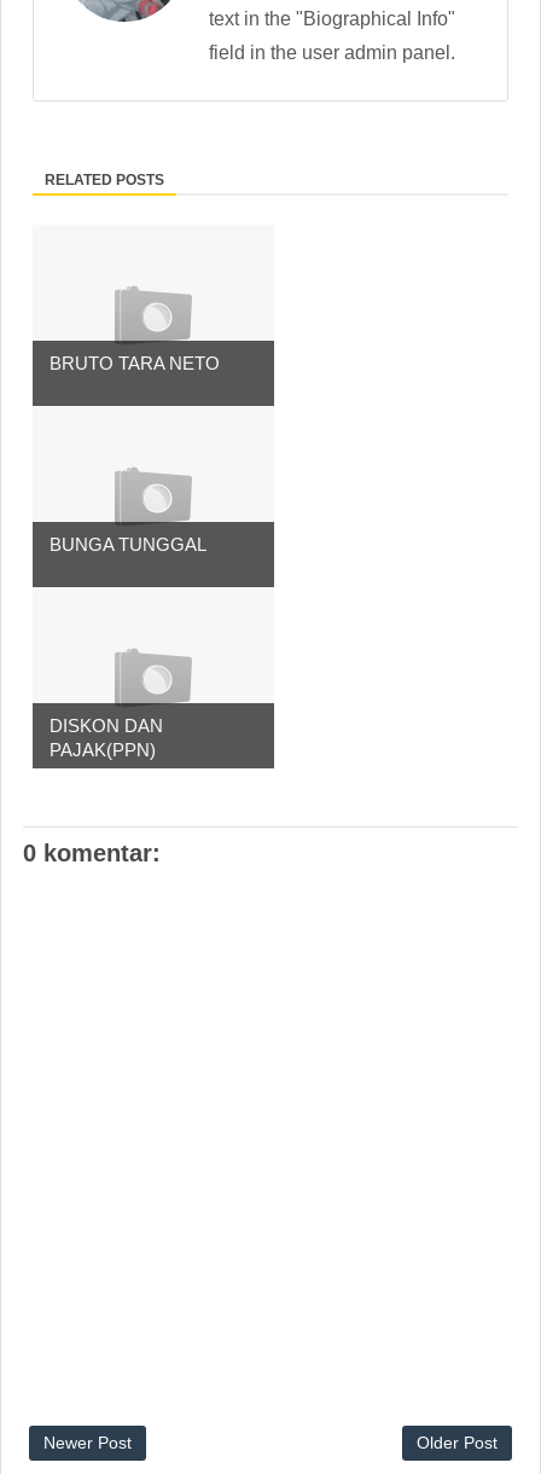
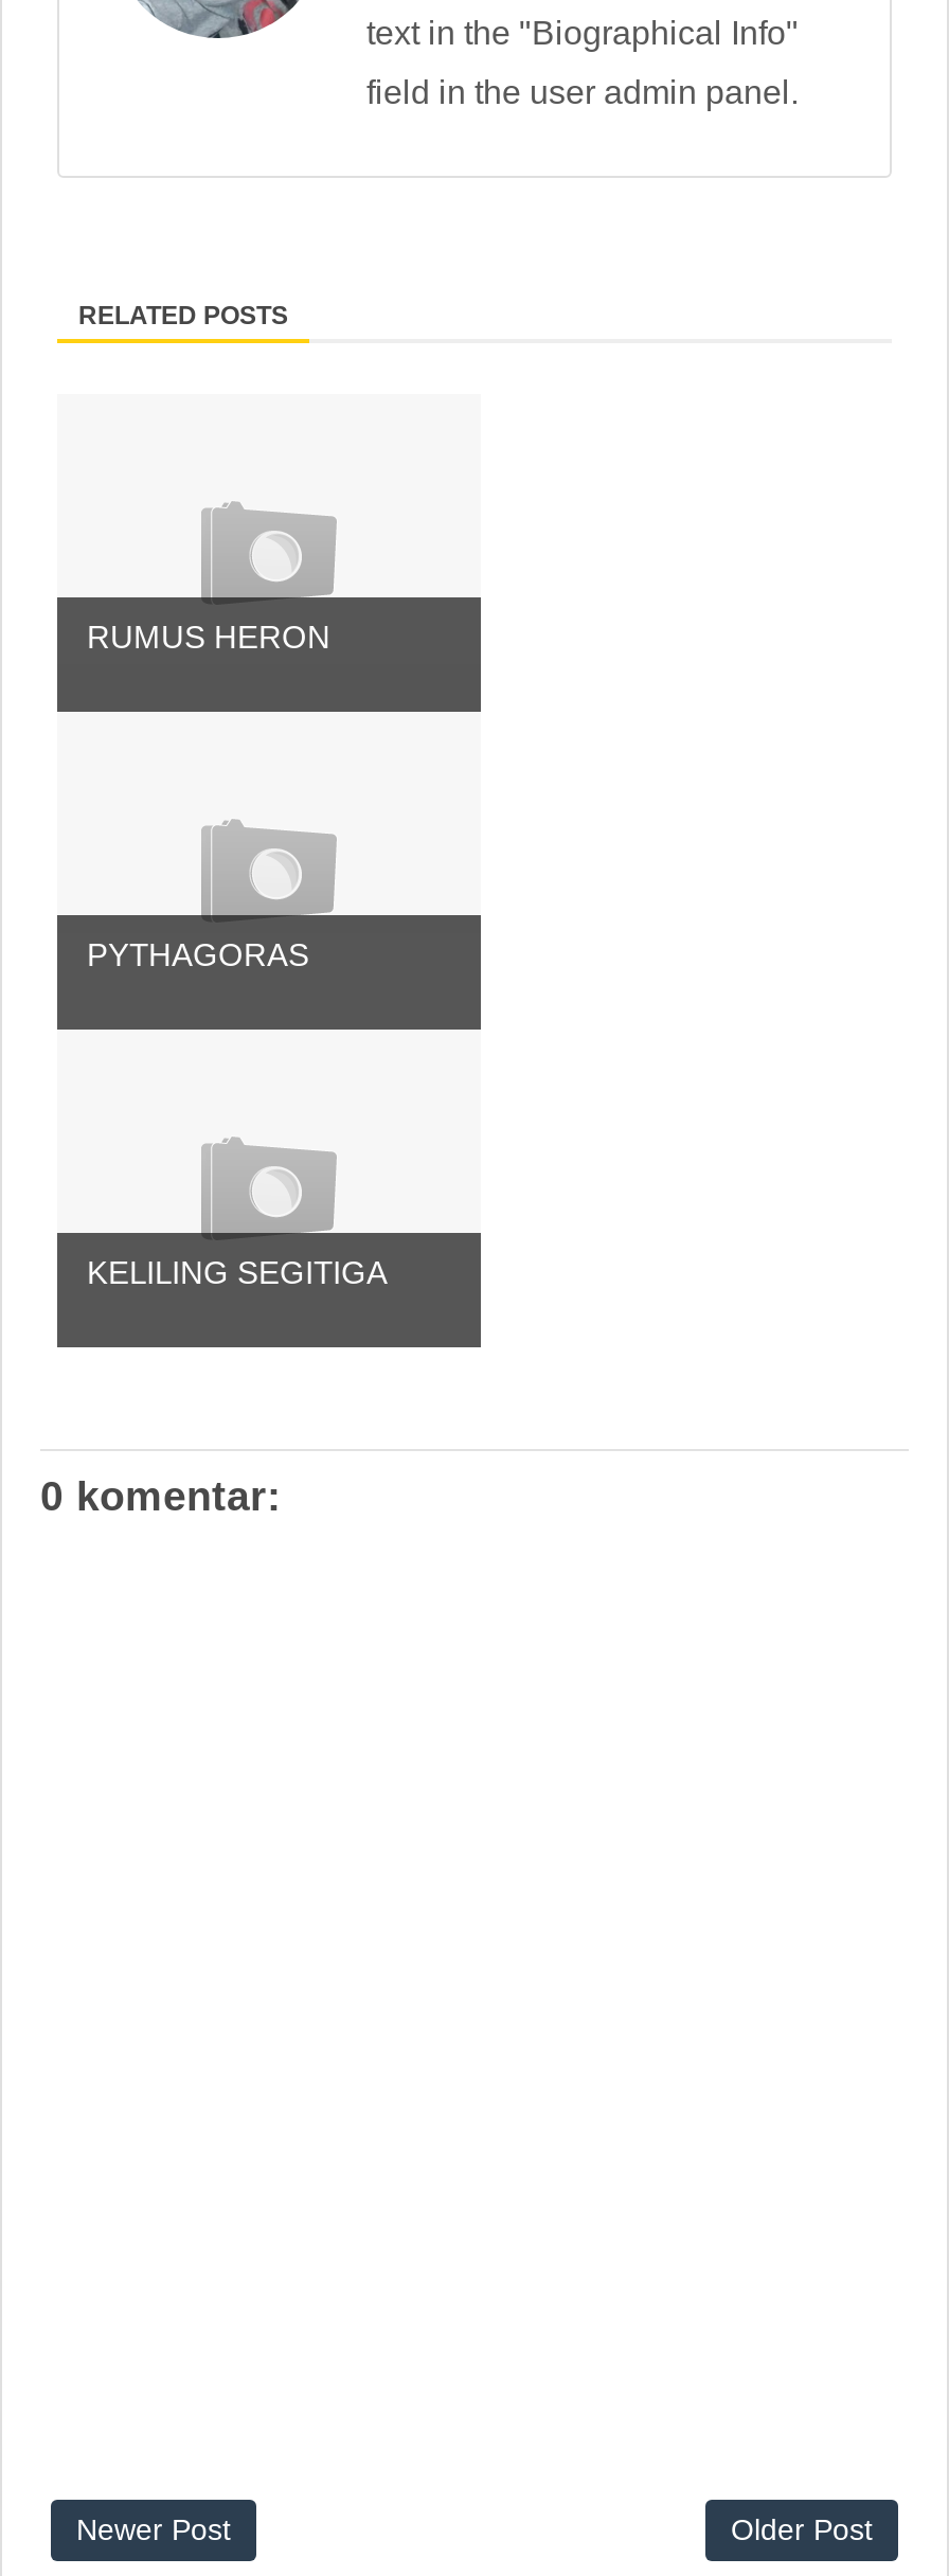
[50,353,220,373] BRUTO TARA NETO -> [87,619,330,655] RUMUS HERON
[50,534,206,555] BUNGA TUNGGAL -> [87,936,309,972] PYTHAGORAS
[50,715,163,760] DISKON DAN | PAJAK(PPN) -> [87,1254,388,1290] KELILING SEGITIGA

